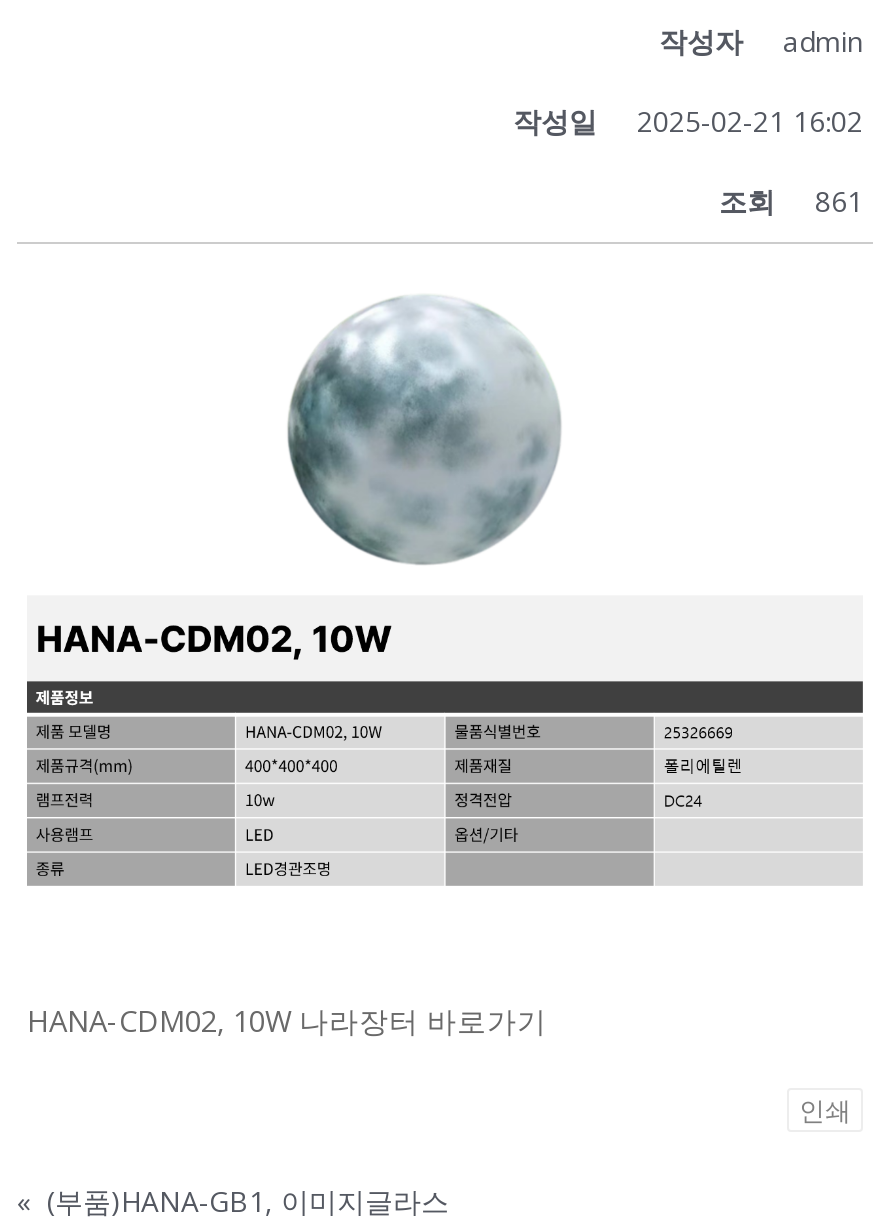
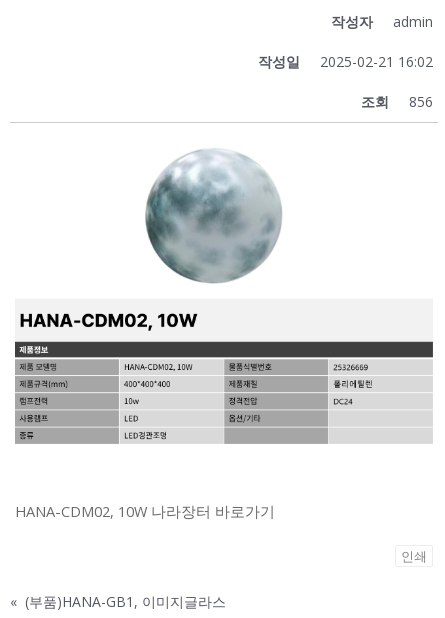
[719,183,863,221] 조회 861 -> [361,92,433,111] 조회 856

